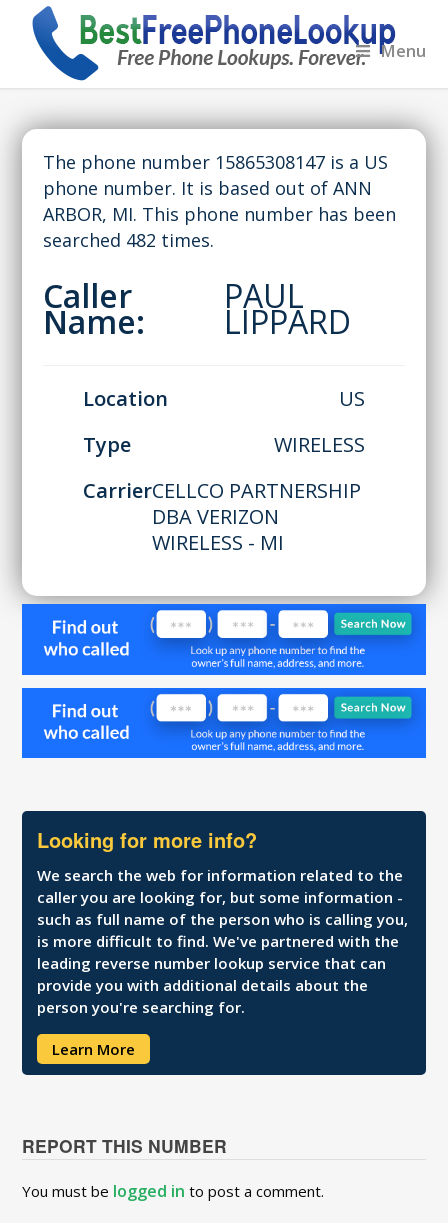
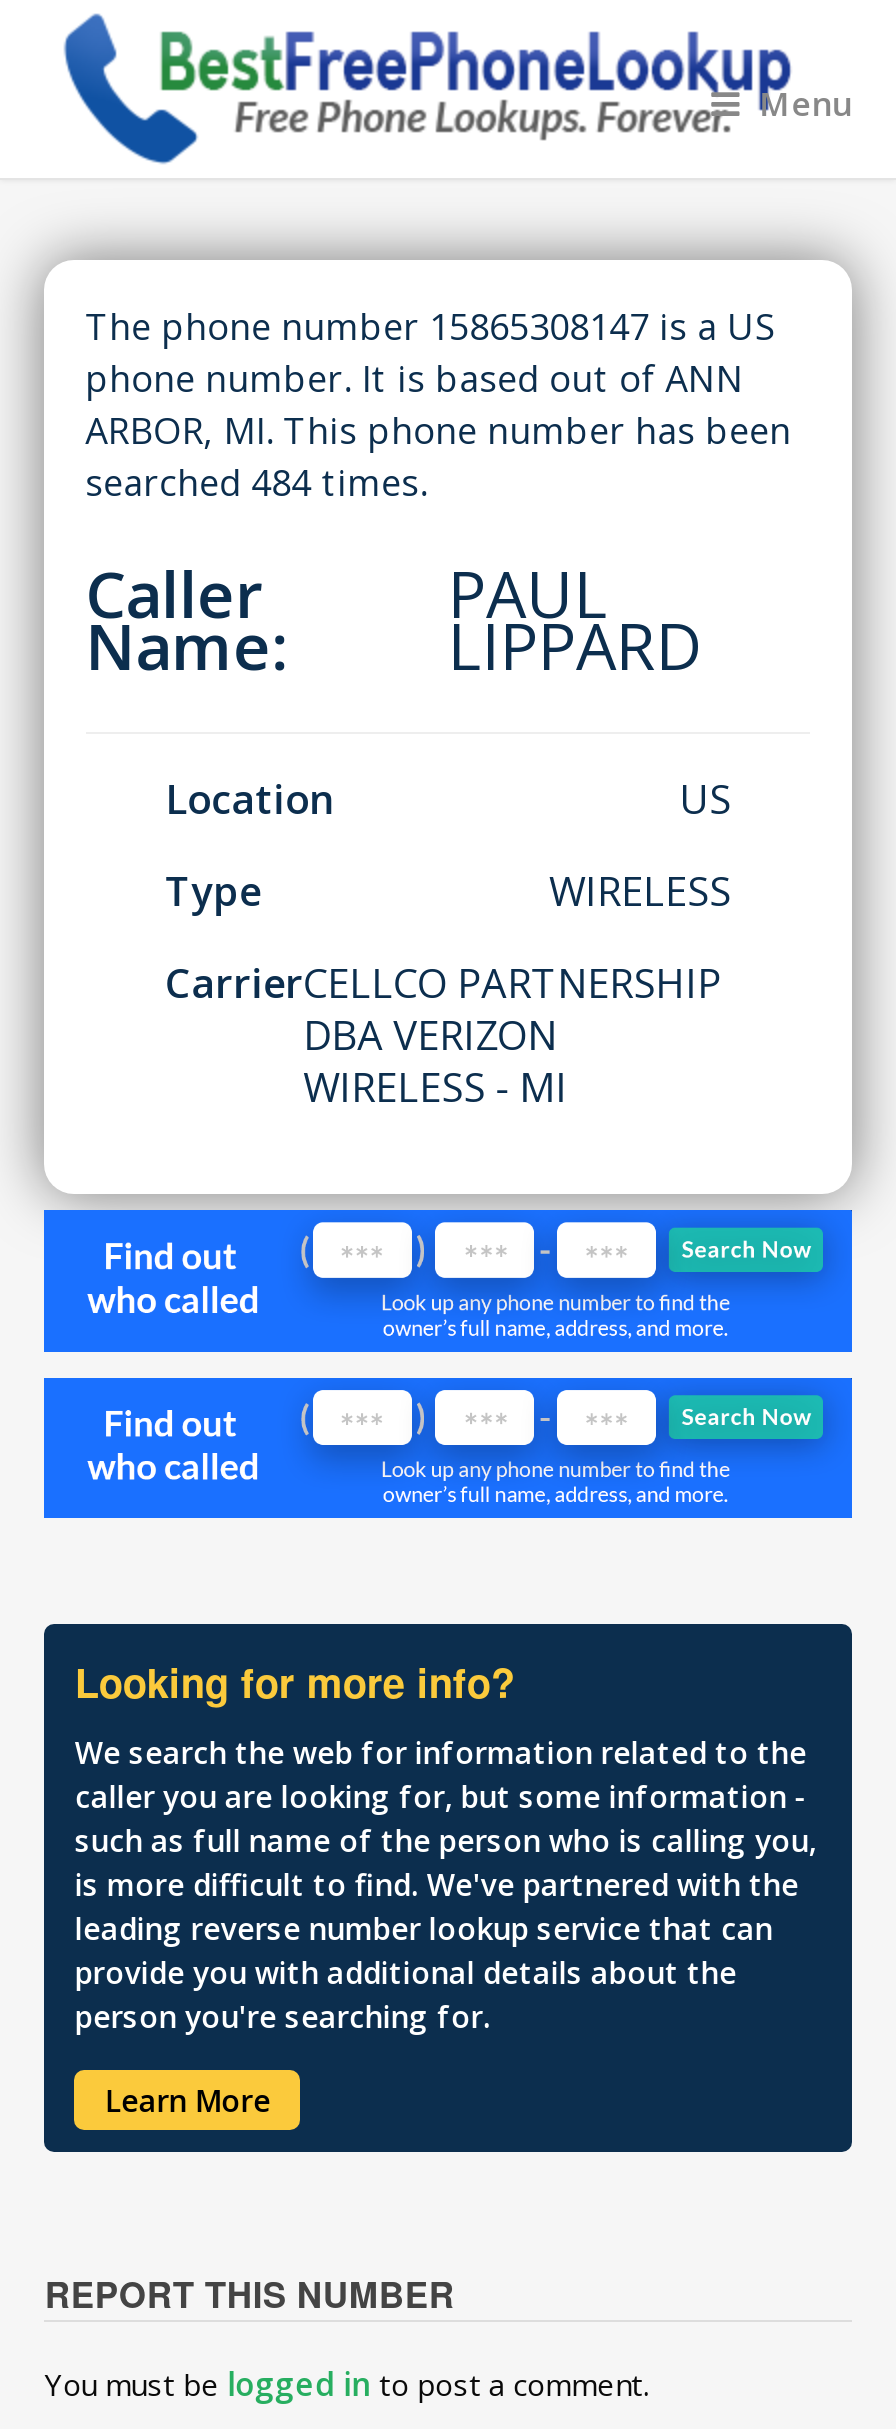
[43,228,214,252] searched 482 times. -> [85,458,427,506] searched 484 times.

